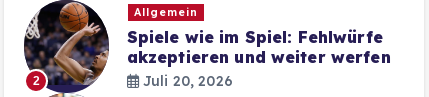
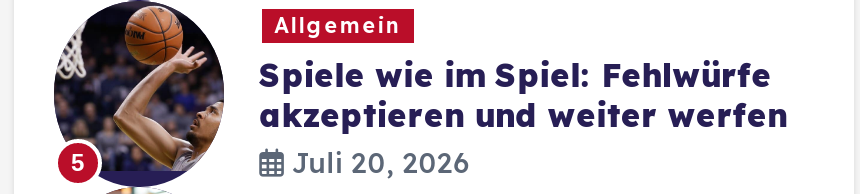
[32,74,40,88] 2 -> [71,149,85,177] 5

